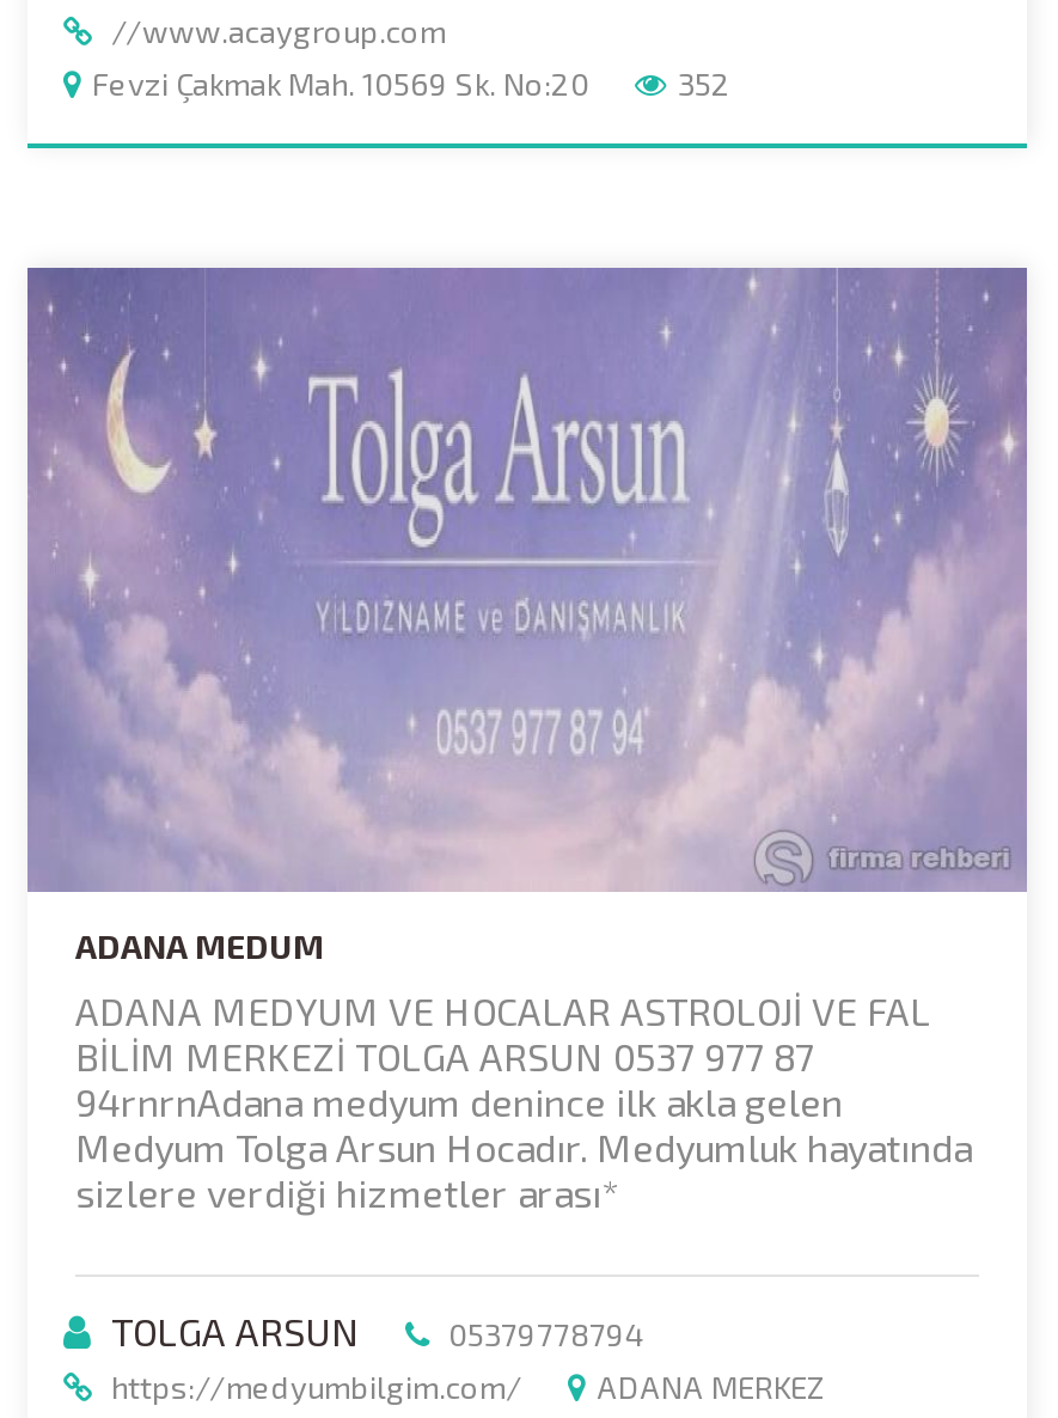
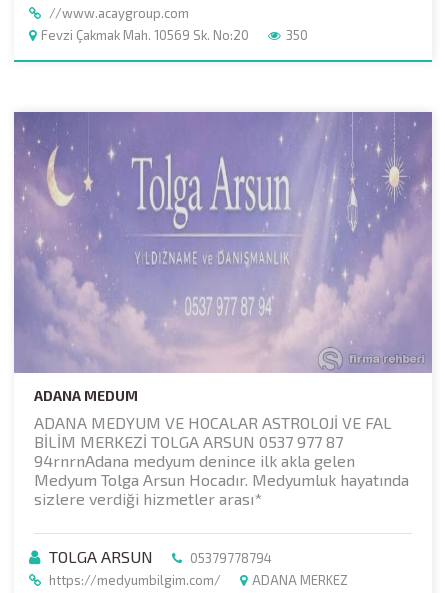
[678,65,730,103] 352 -> [286,27,308,43] 350

